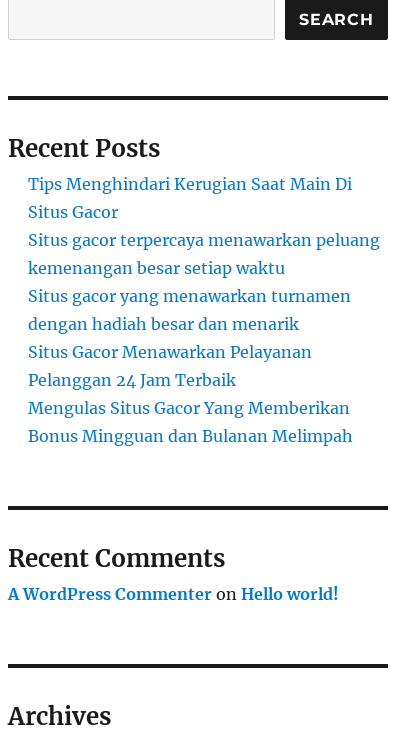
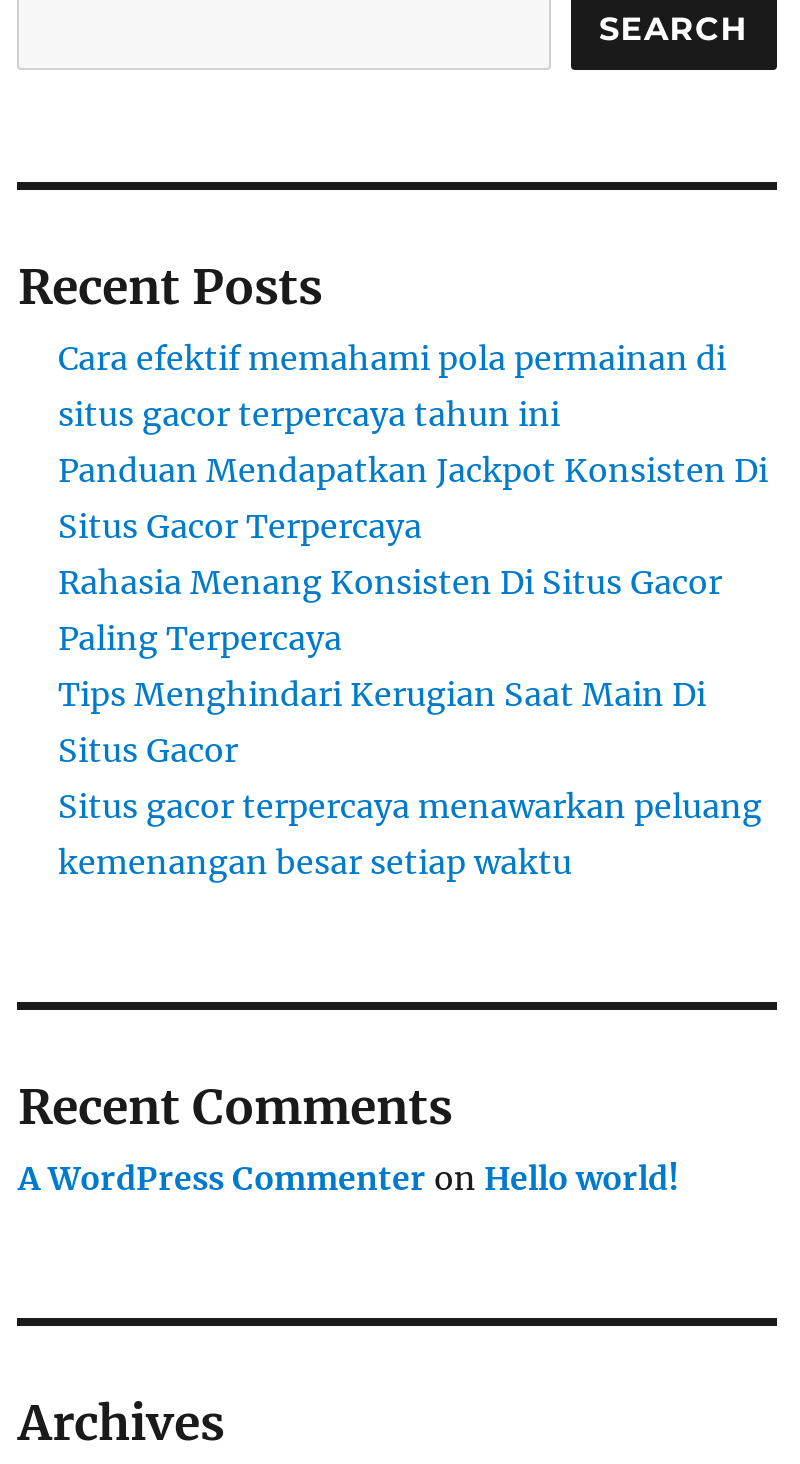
none -> [58,338,768,658] Cara efektif memahami pola permainan di | situs gacor terpercaya tahun ini | Panduan Mendapatkan Jackpot Konsisten Di | Situs Gacor Terpercaya | Rahasia Menang Konsisten Di Situs Gacor | Paling Terpercaya
moved [28,174,380,278] -> [58,674,762,882]: Tips Menghindari Kerugian Saat Main Di | Situs Gacor | Situs gacor terpercaya menawarkan peluang | kemenangan besar setiap waktu
[28,286,353,446] Situs gacor yang menawarkan turnamen | dengan hadiah besar dan menarik | Situs Gacor Menawarkan Pelayanan | Pelanggan 24 Jam Terbaik | Mengulas Situs Gacor Yang Memberikan | Bonus Mingguan dan Bulanan Melimpah -> none

